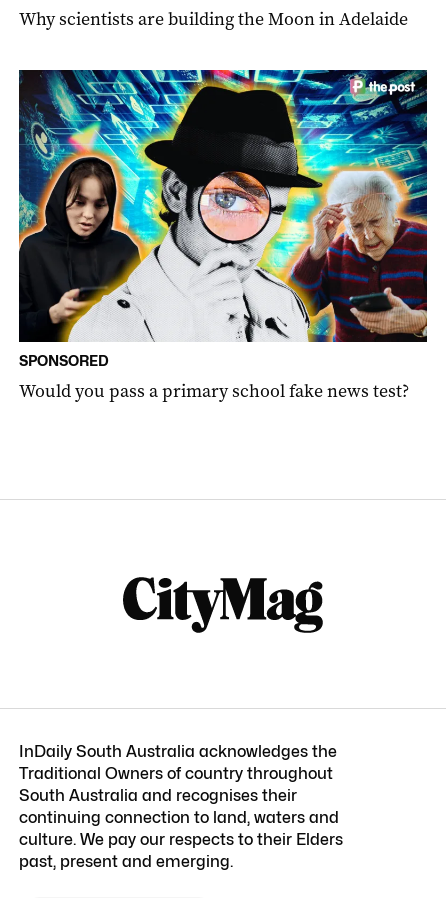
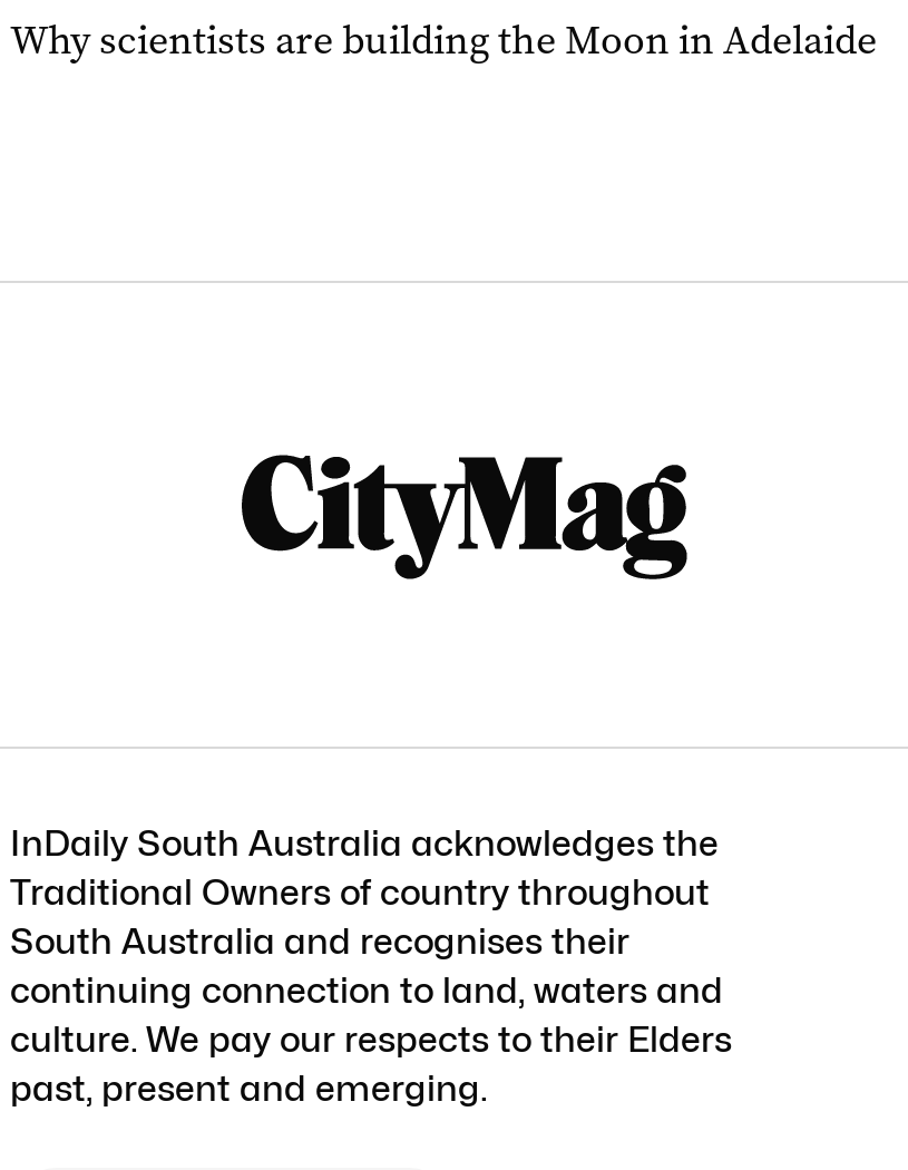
[18,69,428,403] [image] | SPONSORED | Would you pass a primary school fake news test? -> none

